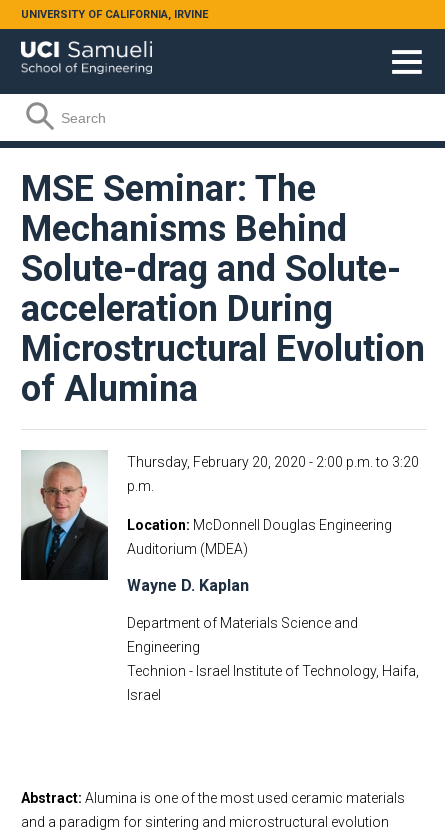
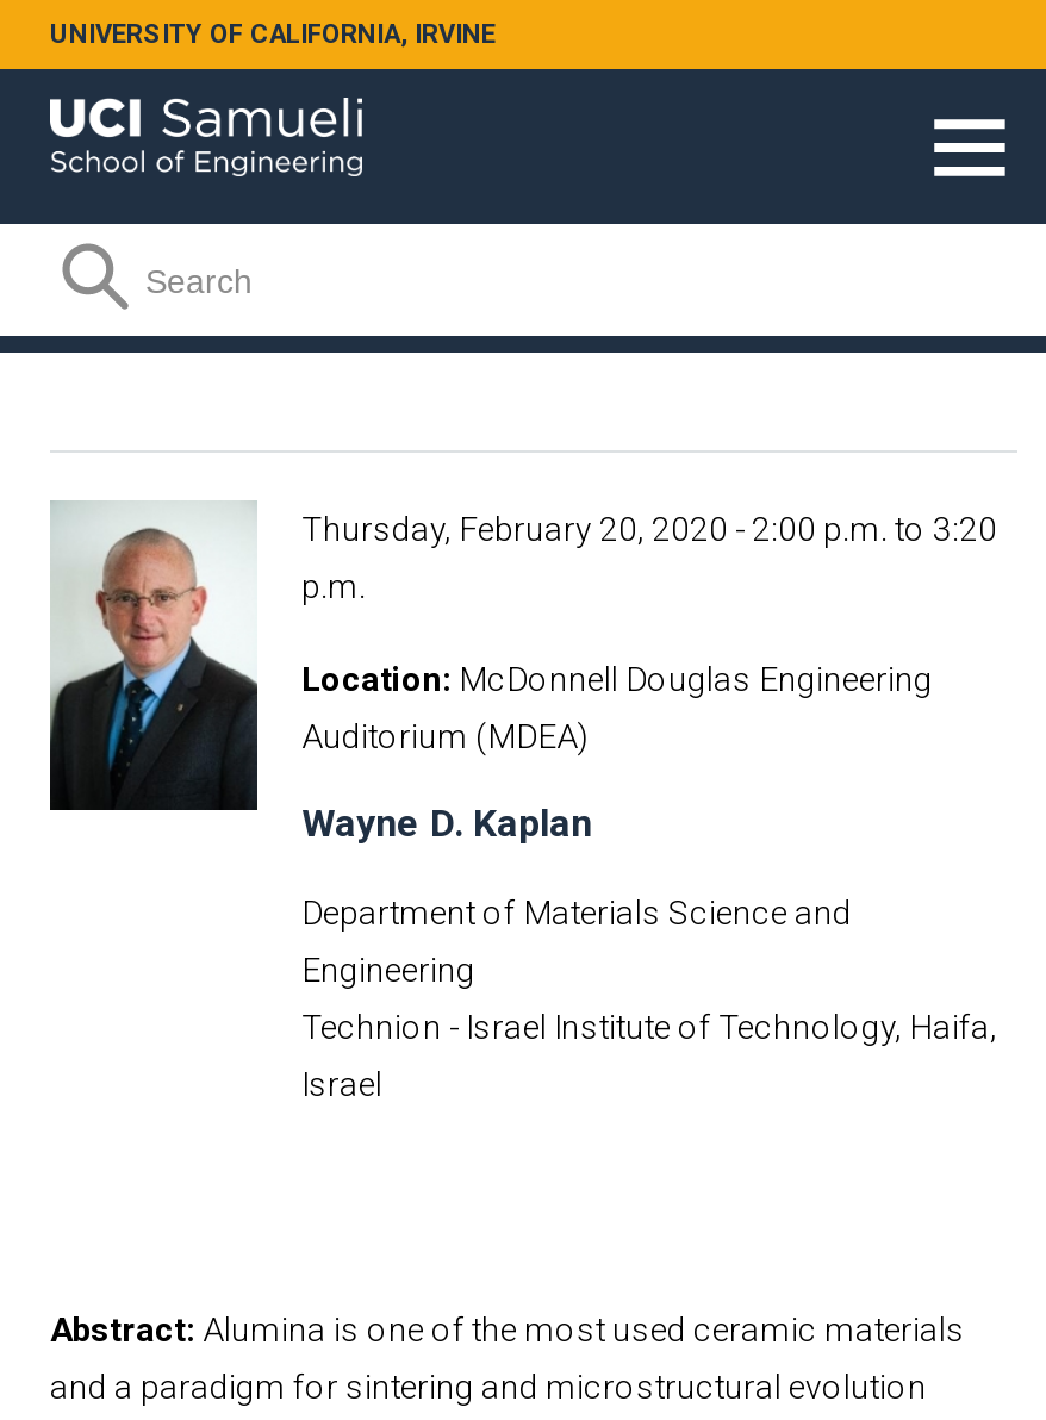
[21,168,425,410] MSE Seminar: The | Mechanisms Behind | Solute-drag and Solute- | acceleration During | Microstructural Evolution | of Alumina -> none

